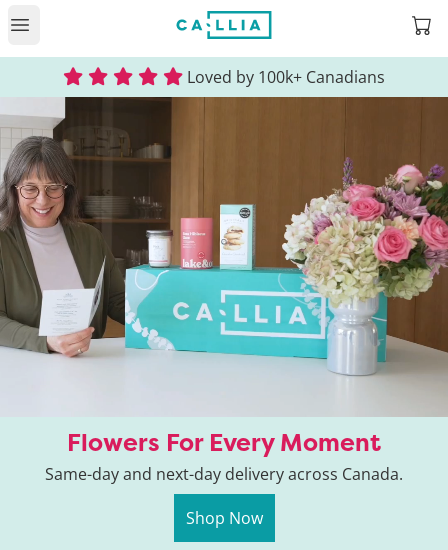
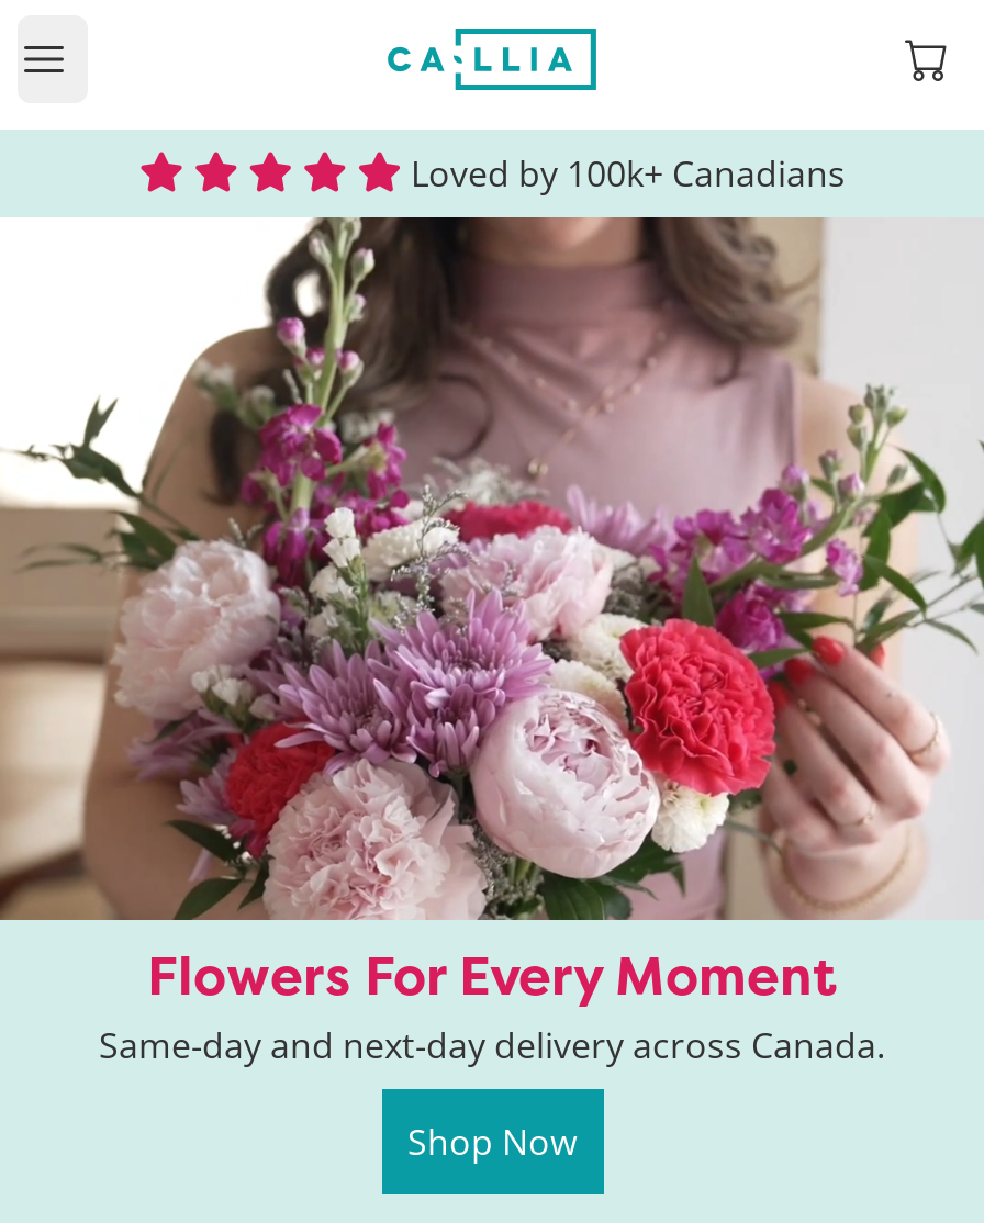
[3,96,445,417] [image] -> [7,215,977,922] [image]

